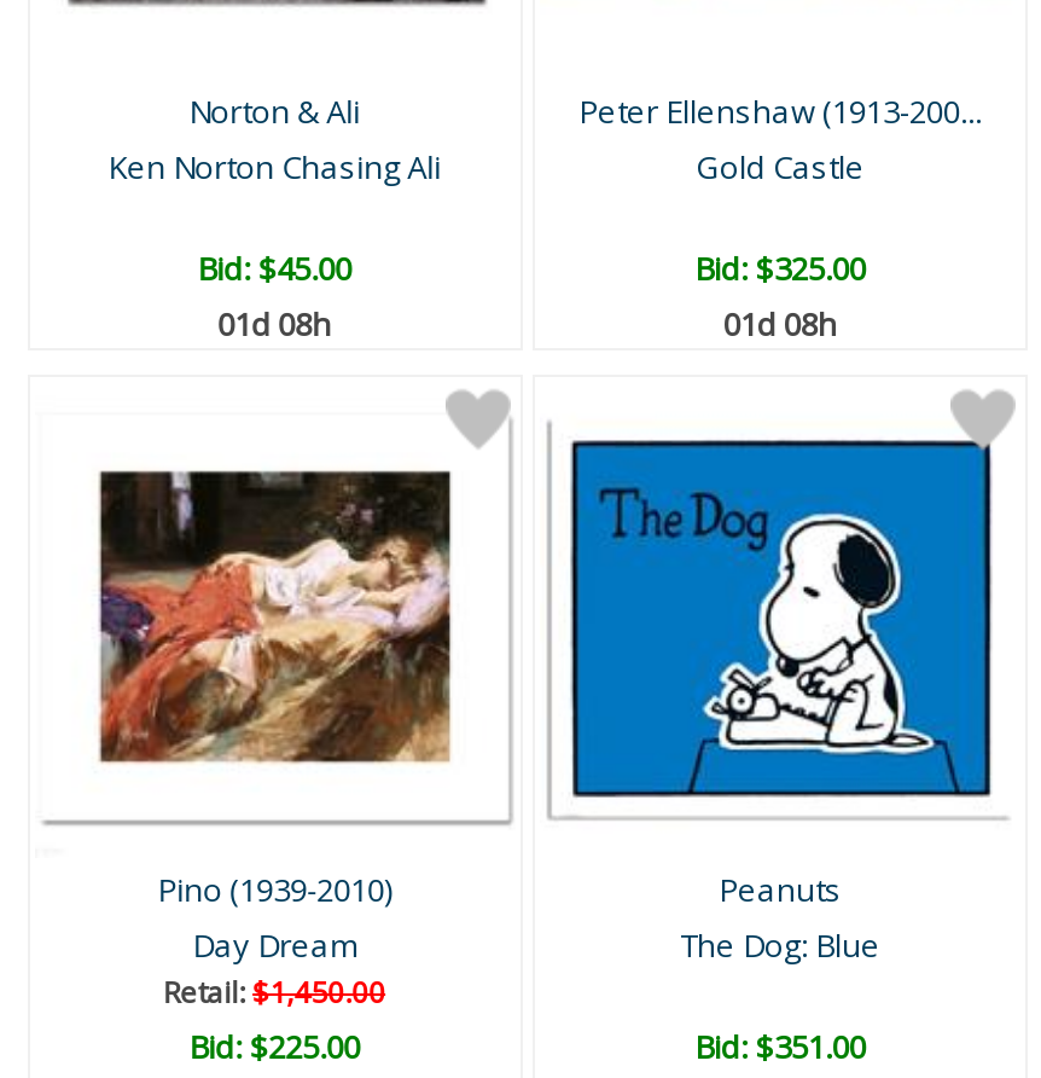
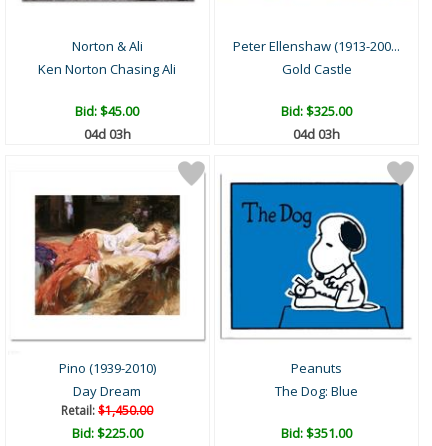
[218,303,331,346] 01d 08h -> [84,125,131,143] 04d 03h
[723,303,837,346] 01d 08h -> [293,125,340,143] 04d 03h

